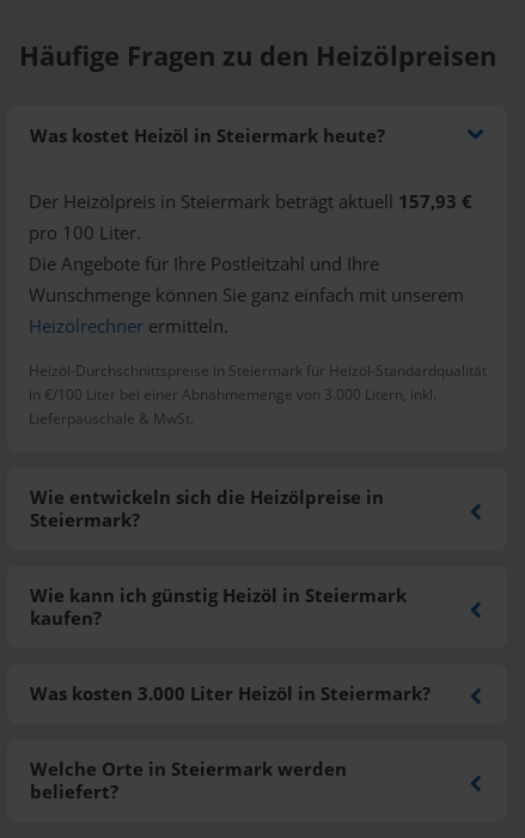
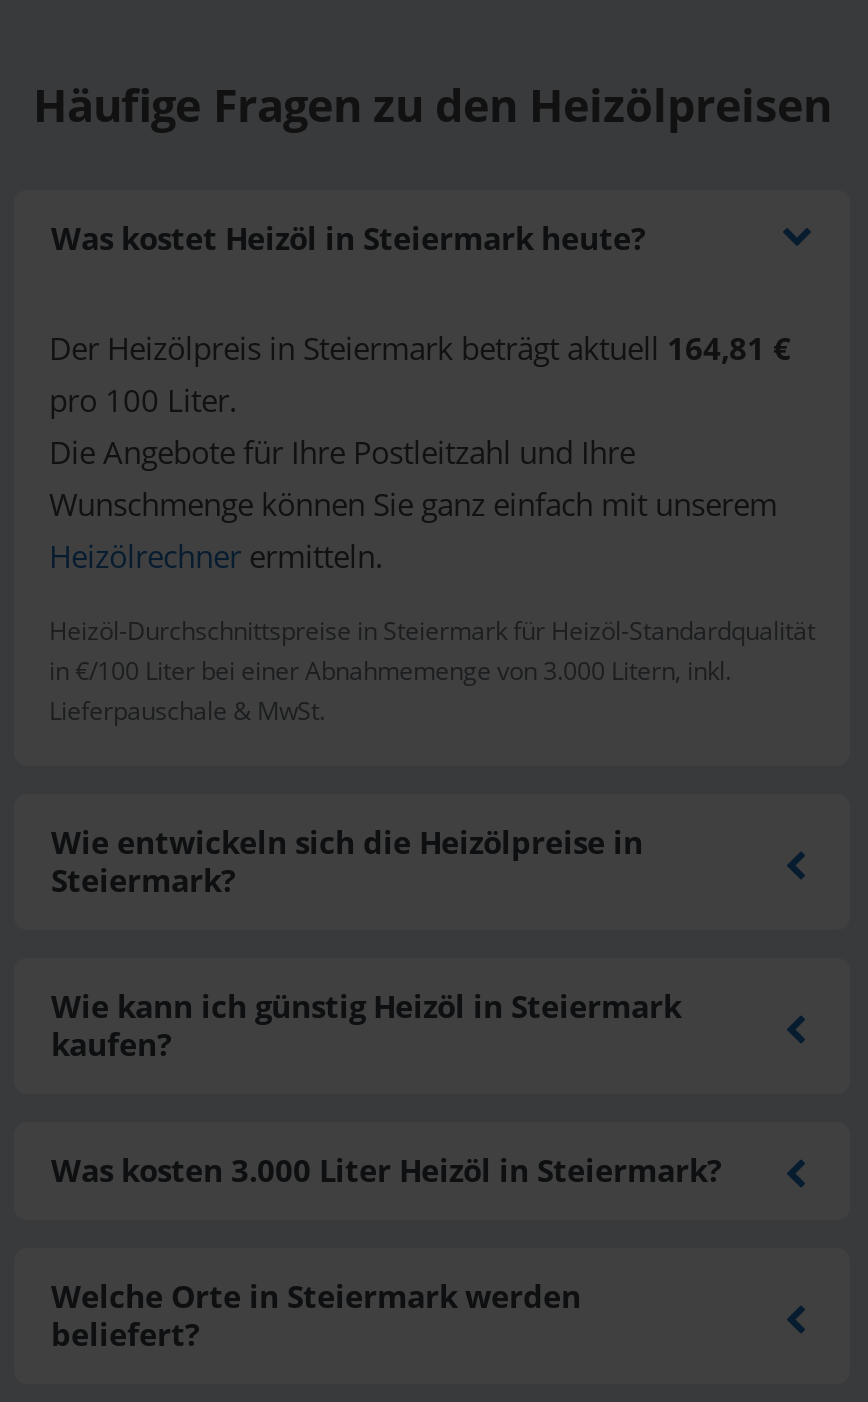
[28,189,472,214] Der Heizölpreis in Steiermark beträgt aktuell 157,93 € -> [49,328,791,370] Der Heizölpreis in Steiermark beträgt aktuell 164,81 €

